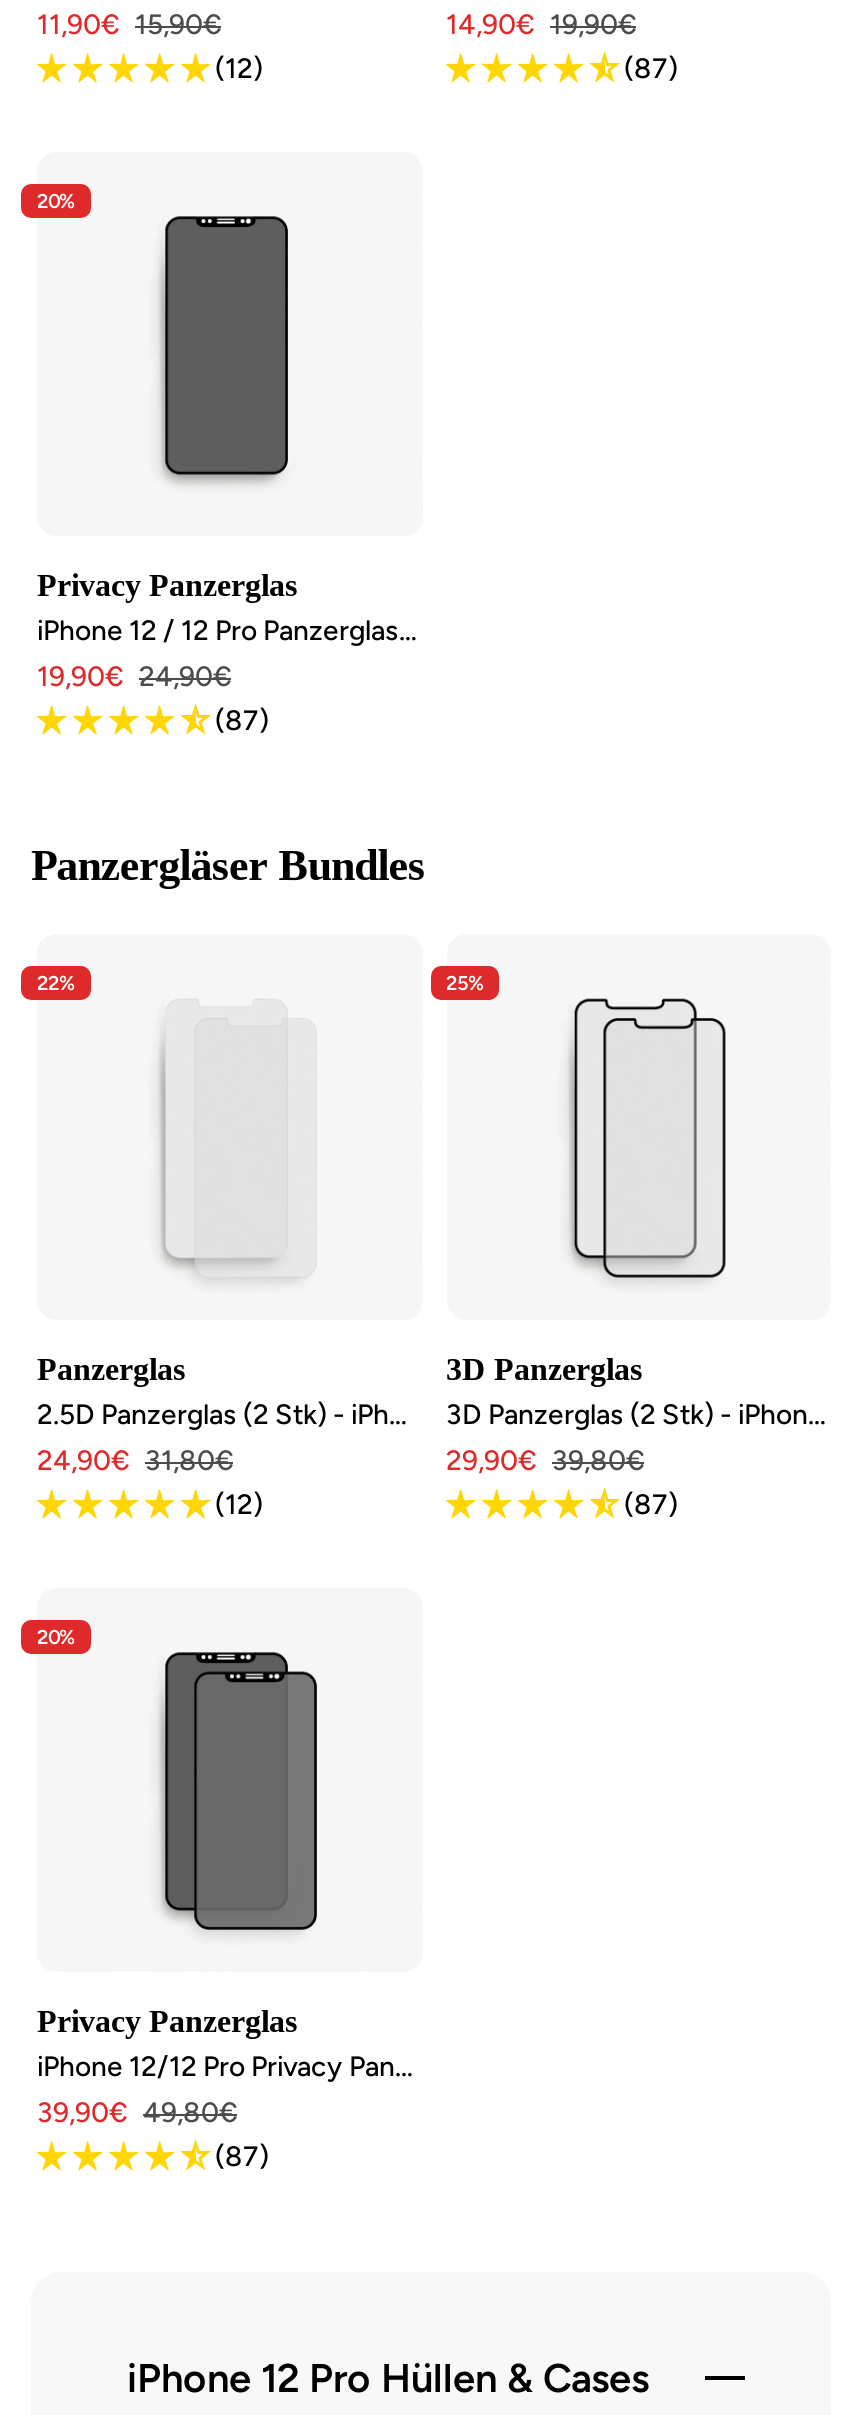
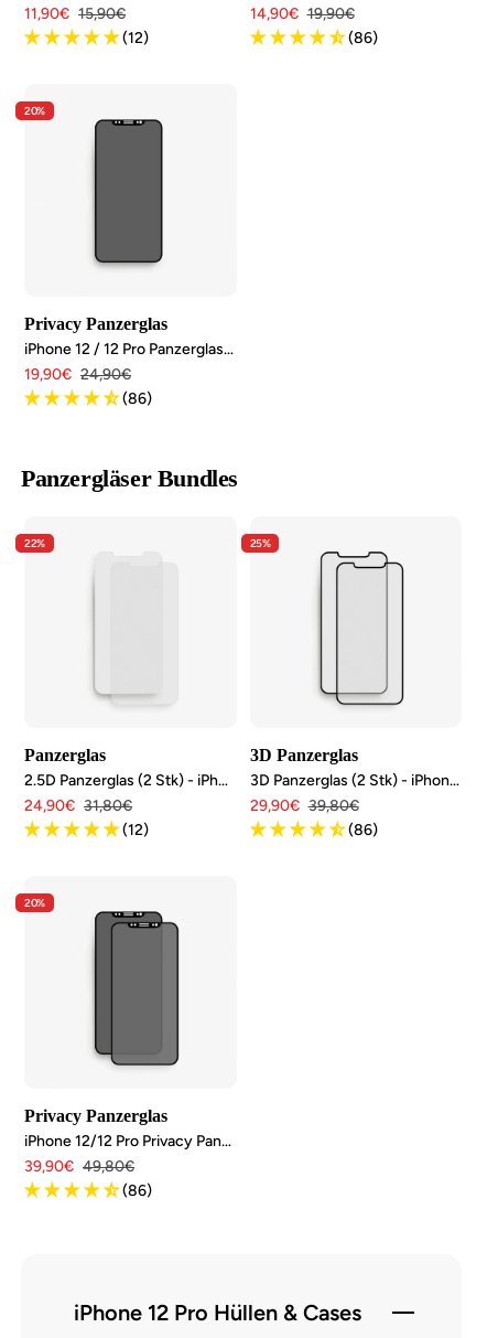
[624,52,678,86] (87) -> [348,29,377,48] (86)
[215,705,269,739] (87) -> [122,389,152,408] (86)
[624,1488,678,1522] (87) -> [348,821,377,840] (86)
[215,2141,269,2175] (87) -> [122,1181,152,1200] (86)

